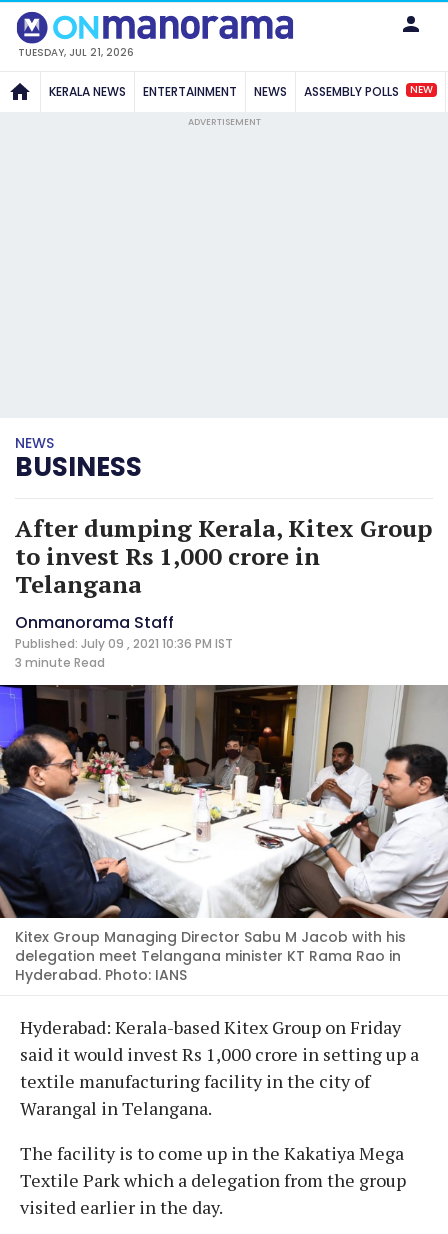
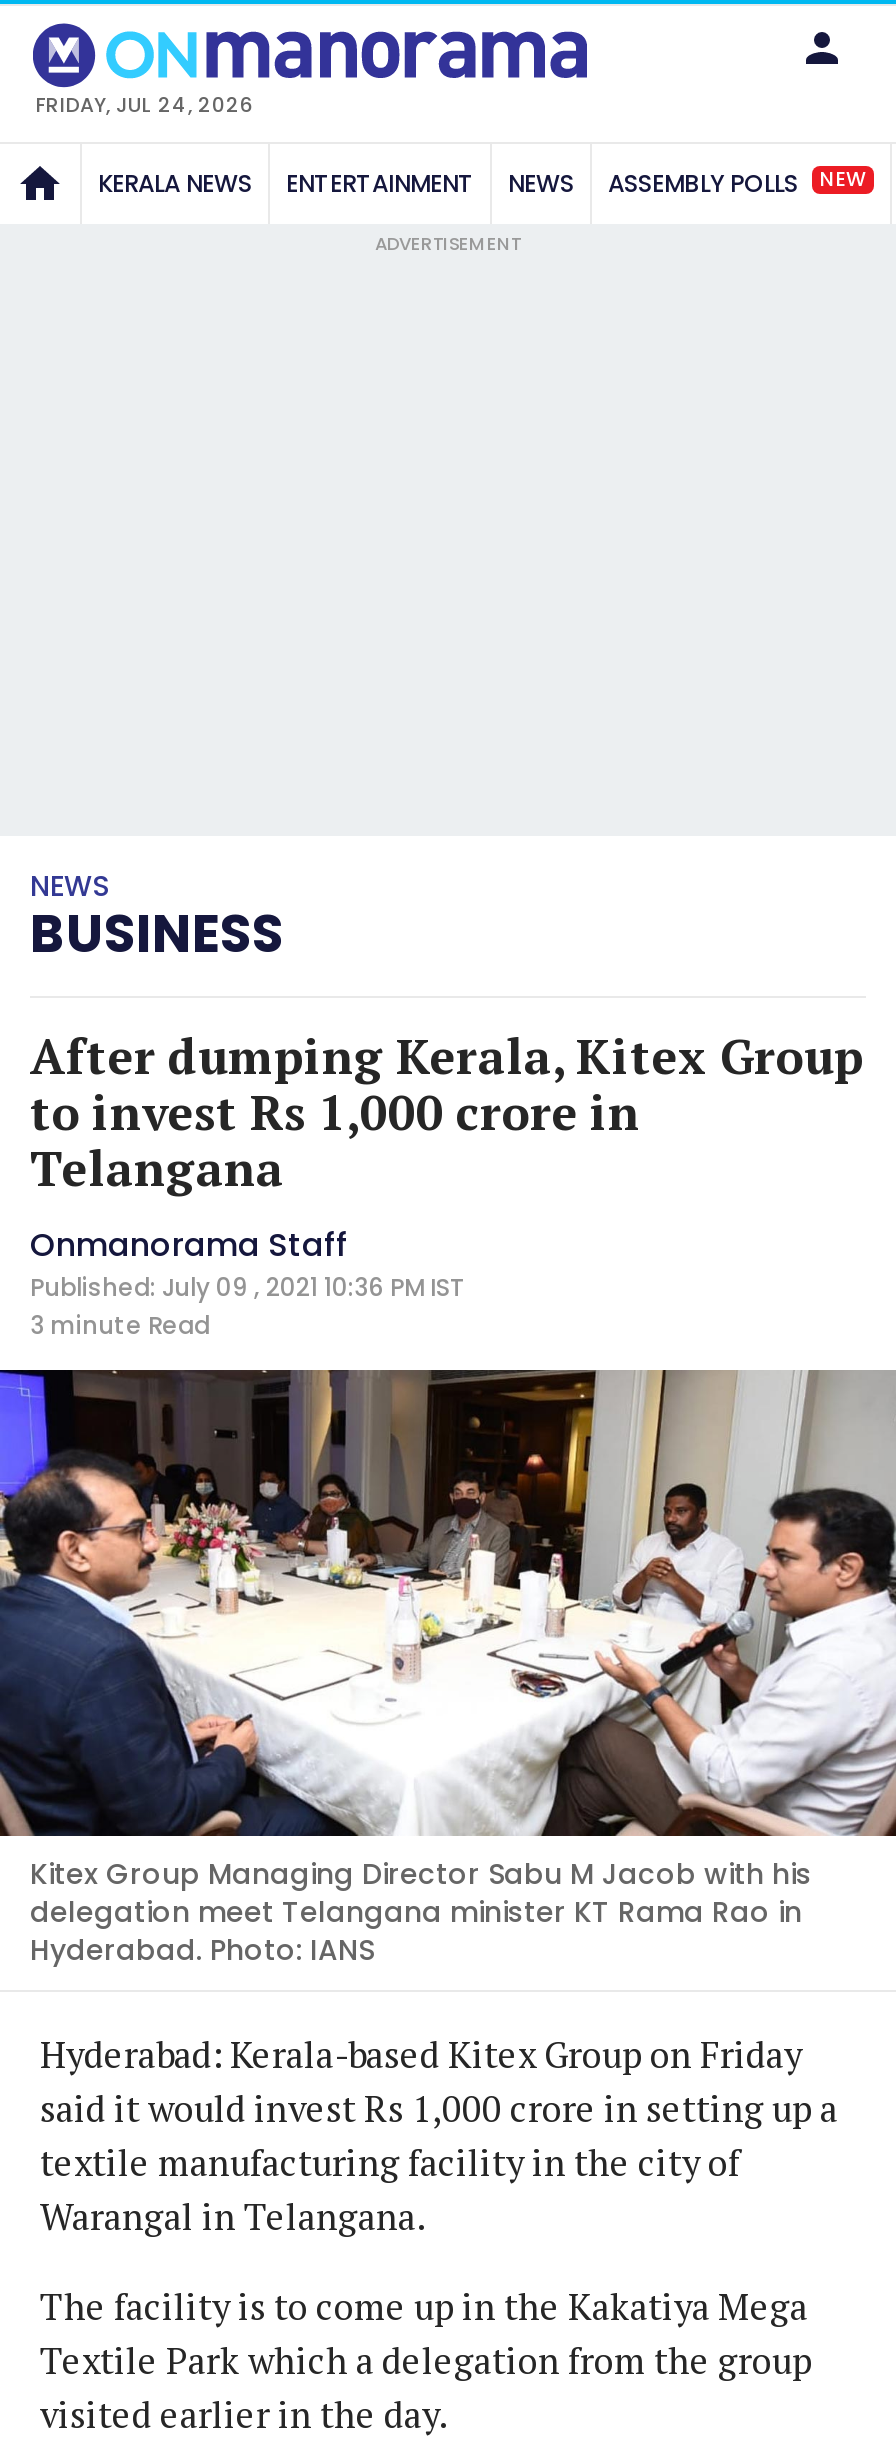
[18,45,134,60] TUESDAY, JUL 21, 2026 -> [36,89,254,119] FRIDAY, JUL 24, 2026

